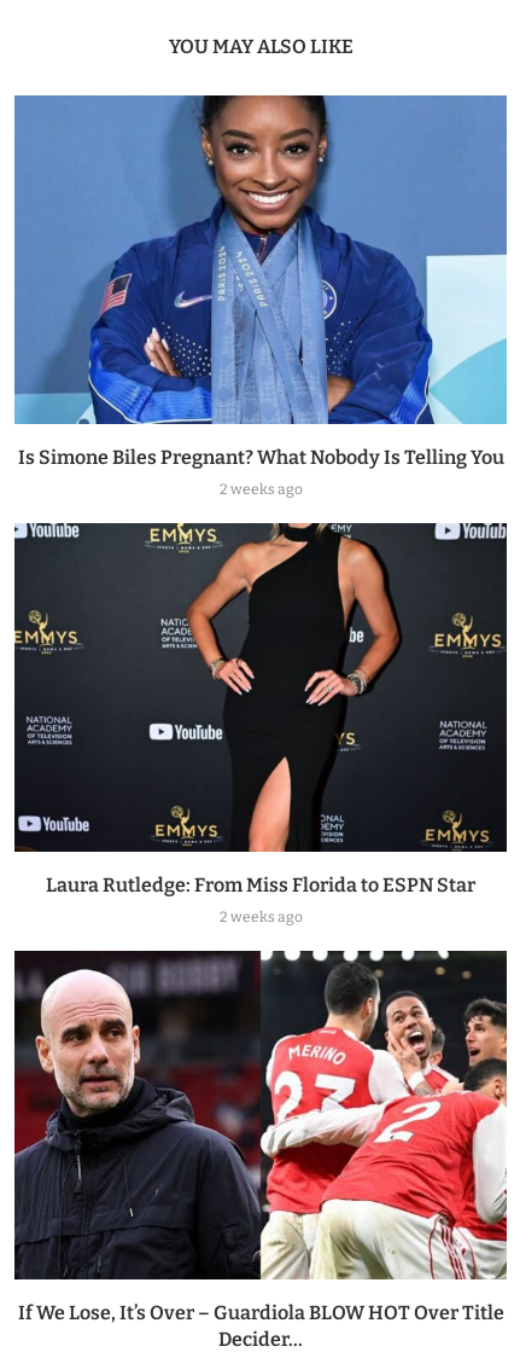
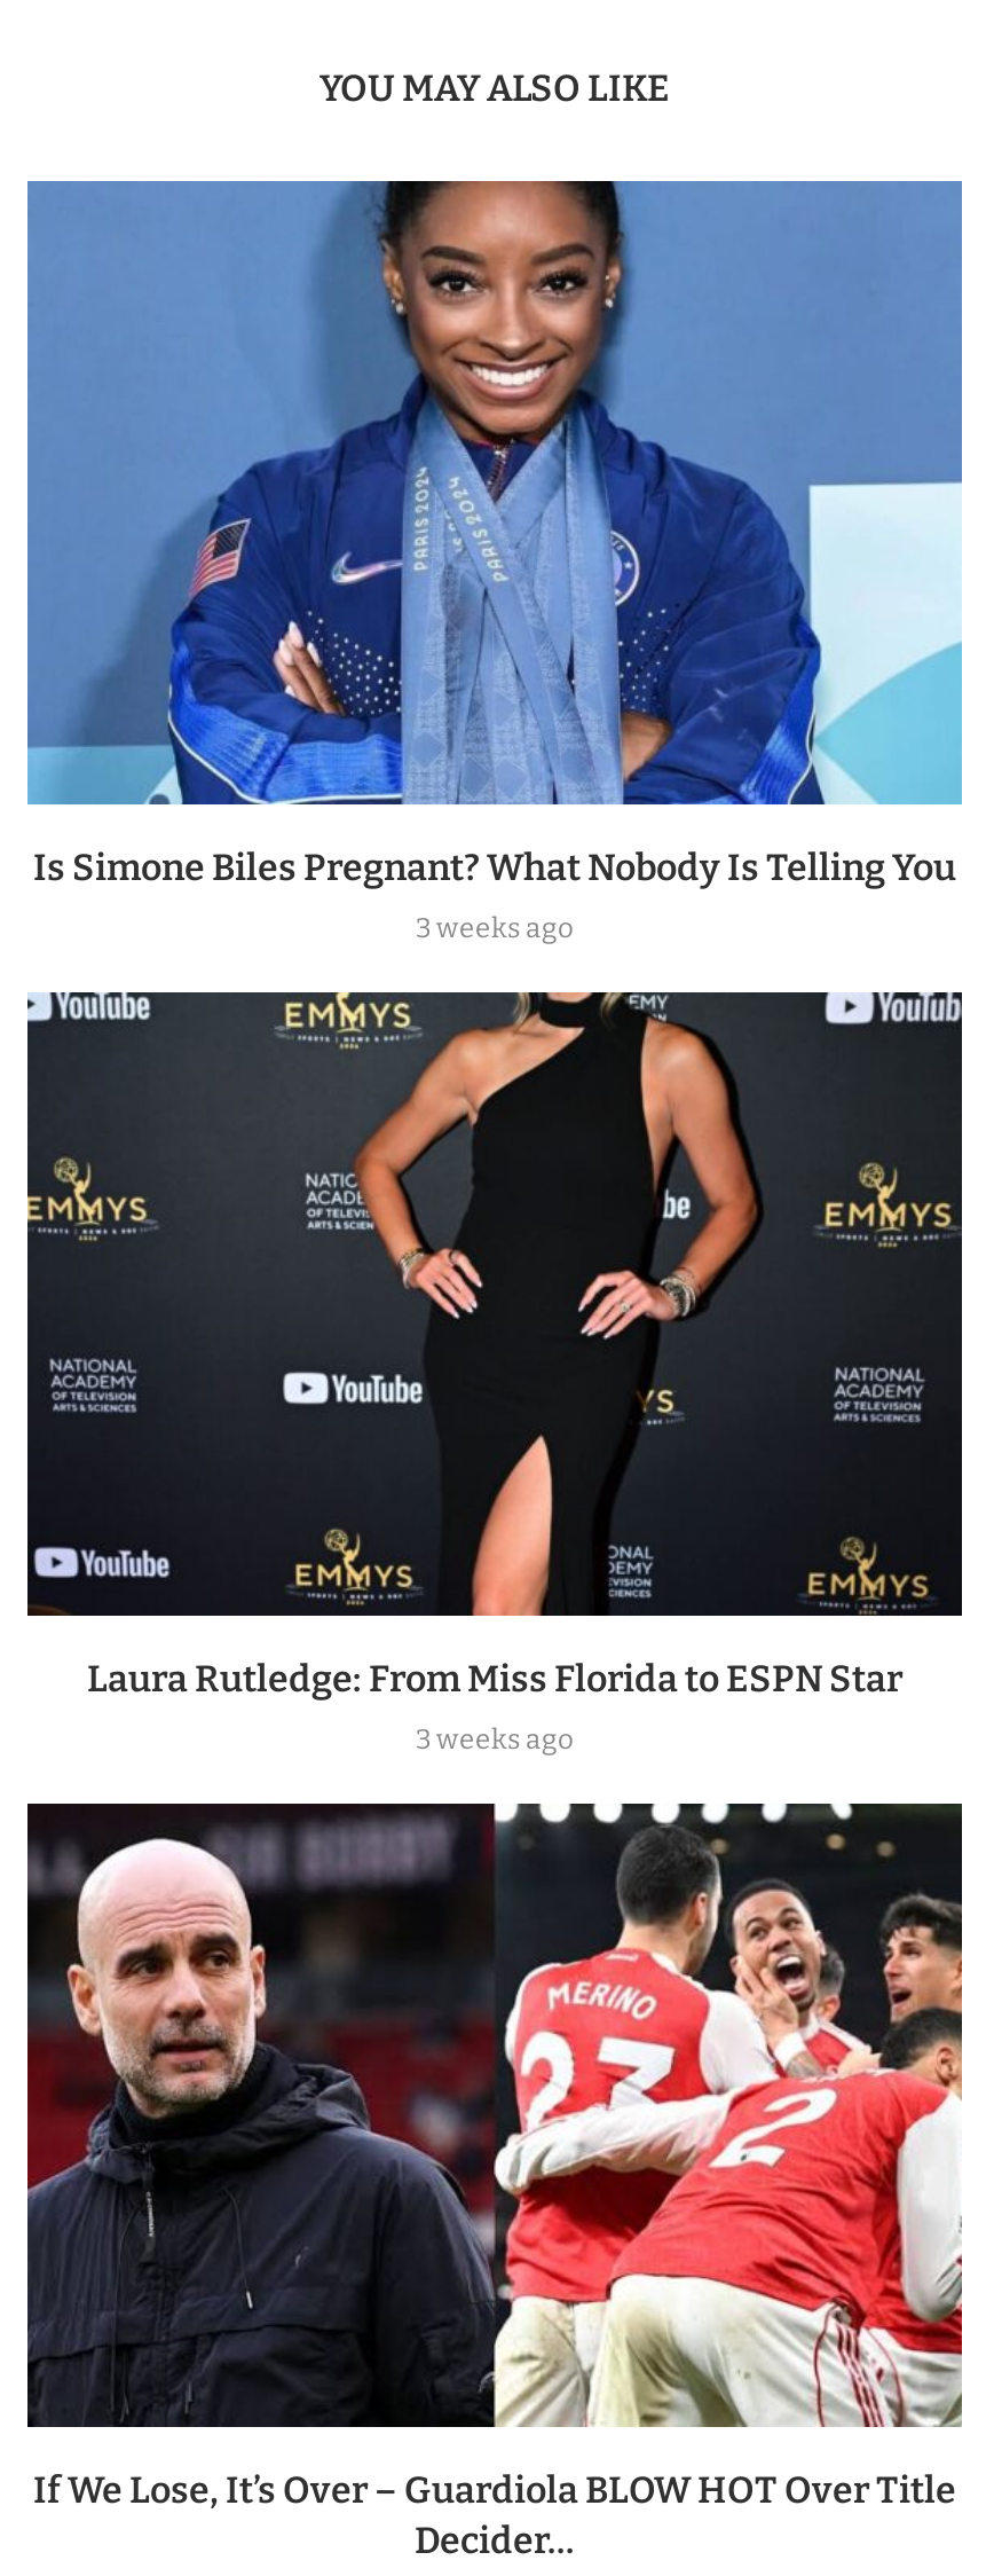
[219,481,302,498] 2 weeks ago -> [416,912,574,944] 3 weeks ago
[219,909,302,926] 2 weeks ago -> [416,1724,574,1756] 3 weeks ago

